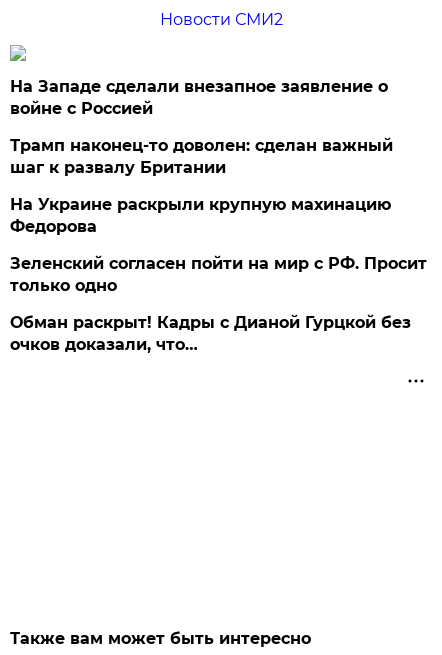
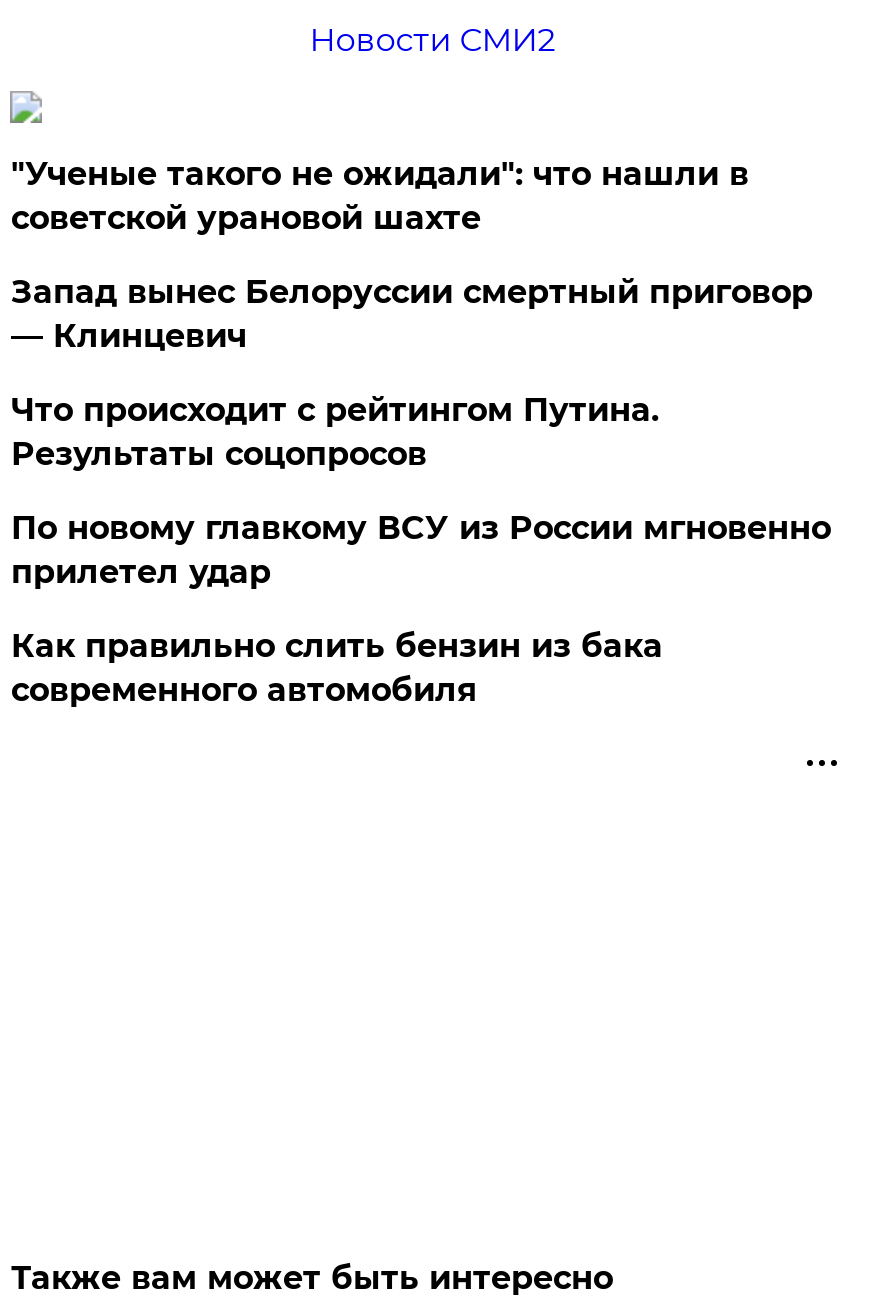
[10,77,388,118] На Западе сделали внезапное заявление о | войне с Россией -> [11,155,749,237] "Ученые такого не ожидали": что нашли в | советской урановой шахте
[10,136,393,177] Трамп наконец-то доволен: сделан важный | шаг к развалу Британии -> [11,273,813,355] Запад вынес Белоруссии смертный приговор | — Клинцевич
[10,195,391,236] На Украине раскрыли крупную махинацию | Федорова -> [11,391,659,473] Что происходит с рейтингом Путина. | Результаты соцопросов
[10,254,427,295] Зеленский согласен пойти на мир с РФ. Просит | только одно -> [11,509,831,591] По новому главкому ВСУ из России мгновенно | прилетел удар
[10,313,411,354] Обман раскрыт! Кадры с Дианой Гурцкой без | очков доказали, что… -> [11,627,663,709] Как правильно слить бензин из бака | современного автомобиля

